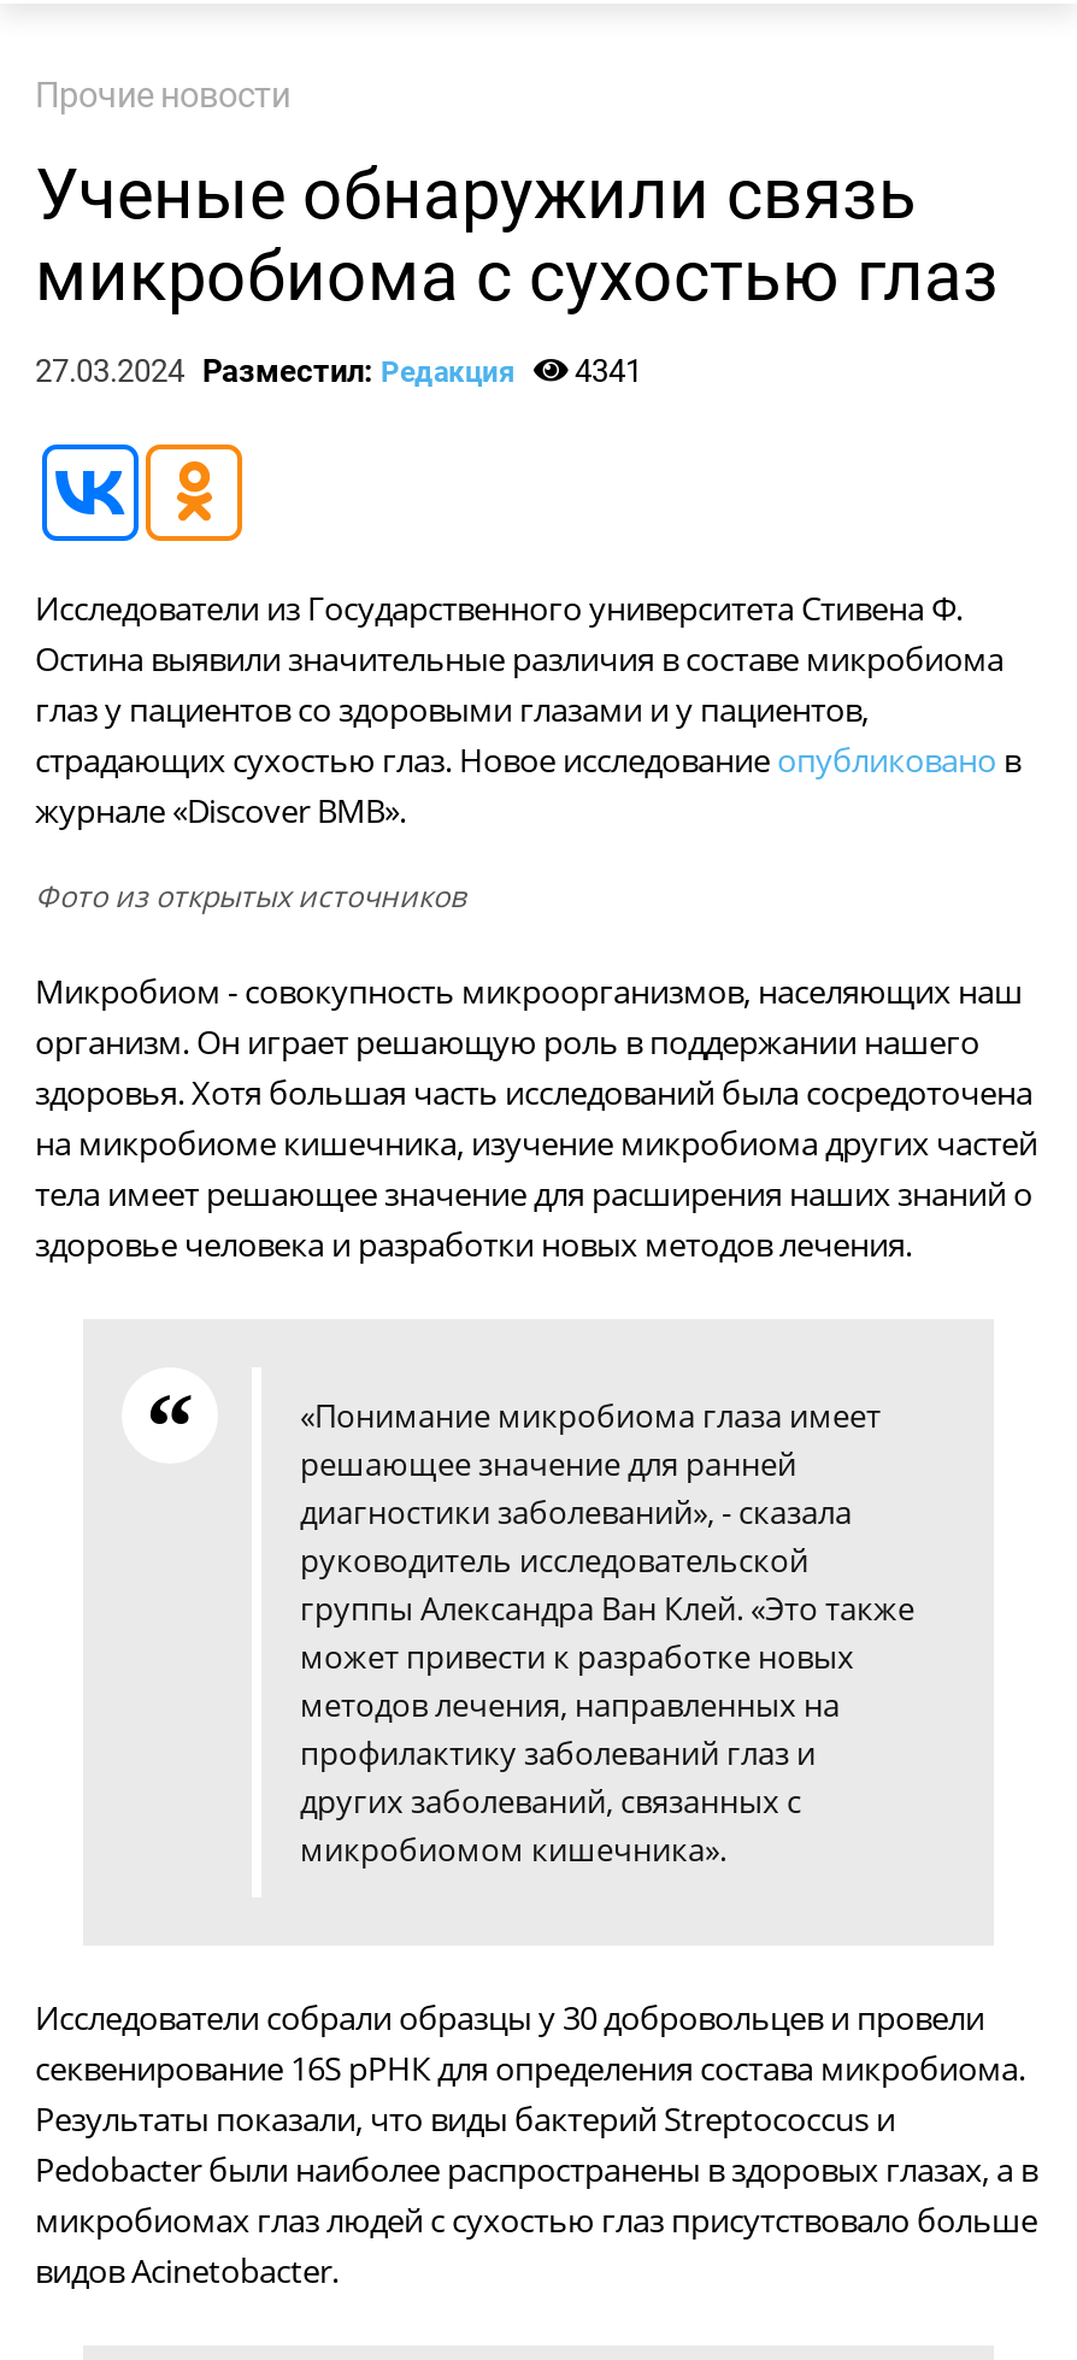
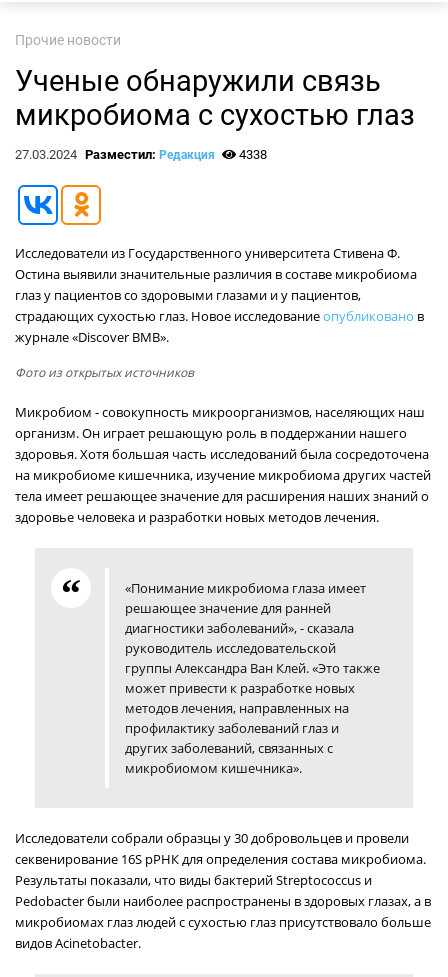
[35,353,642,389] 27.03.2024 Разместил: Редакция 4341 -> [15,147,267,162] 27.03.2024 Разместил: Редакция 4338

